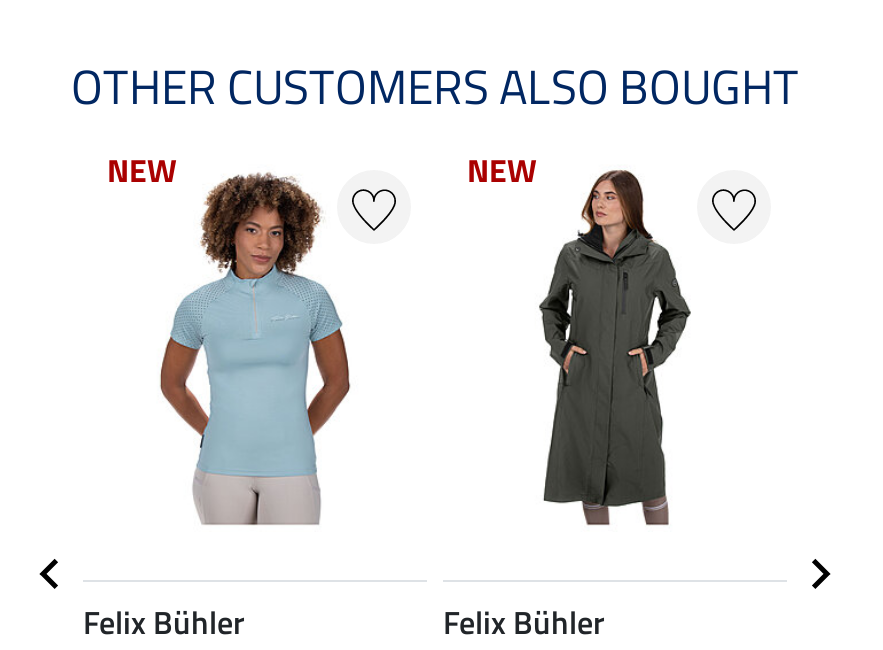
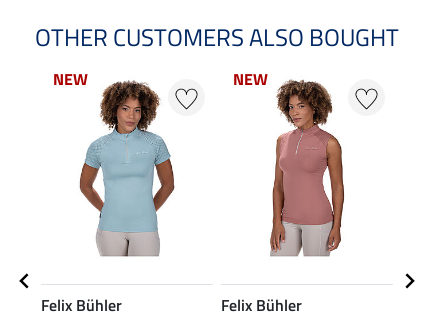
[537,168,693,526] [image] -> [269,79,345,257] [image]

